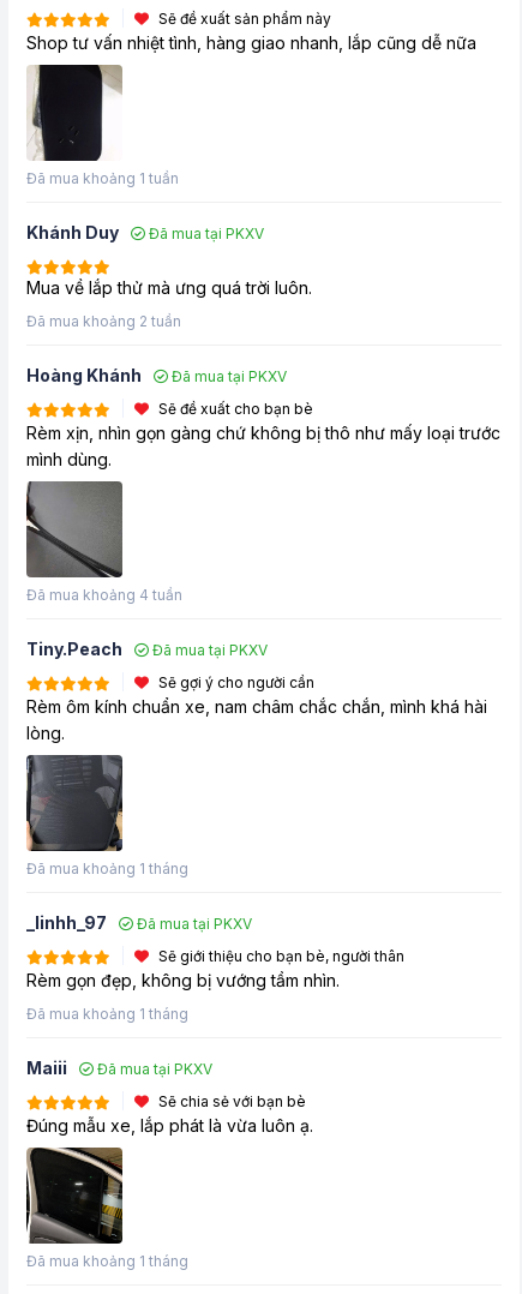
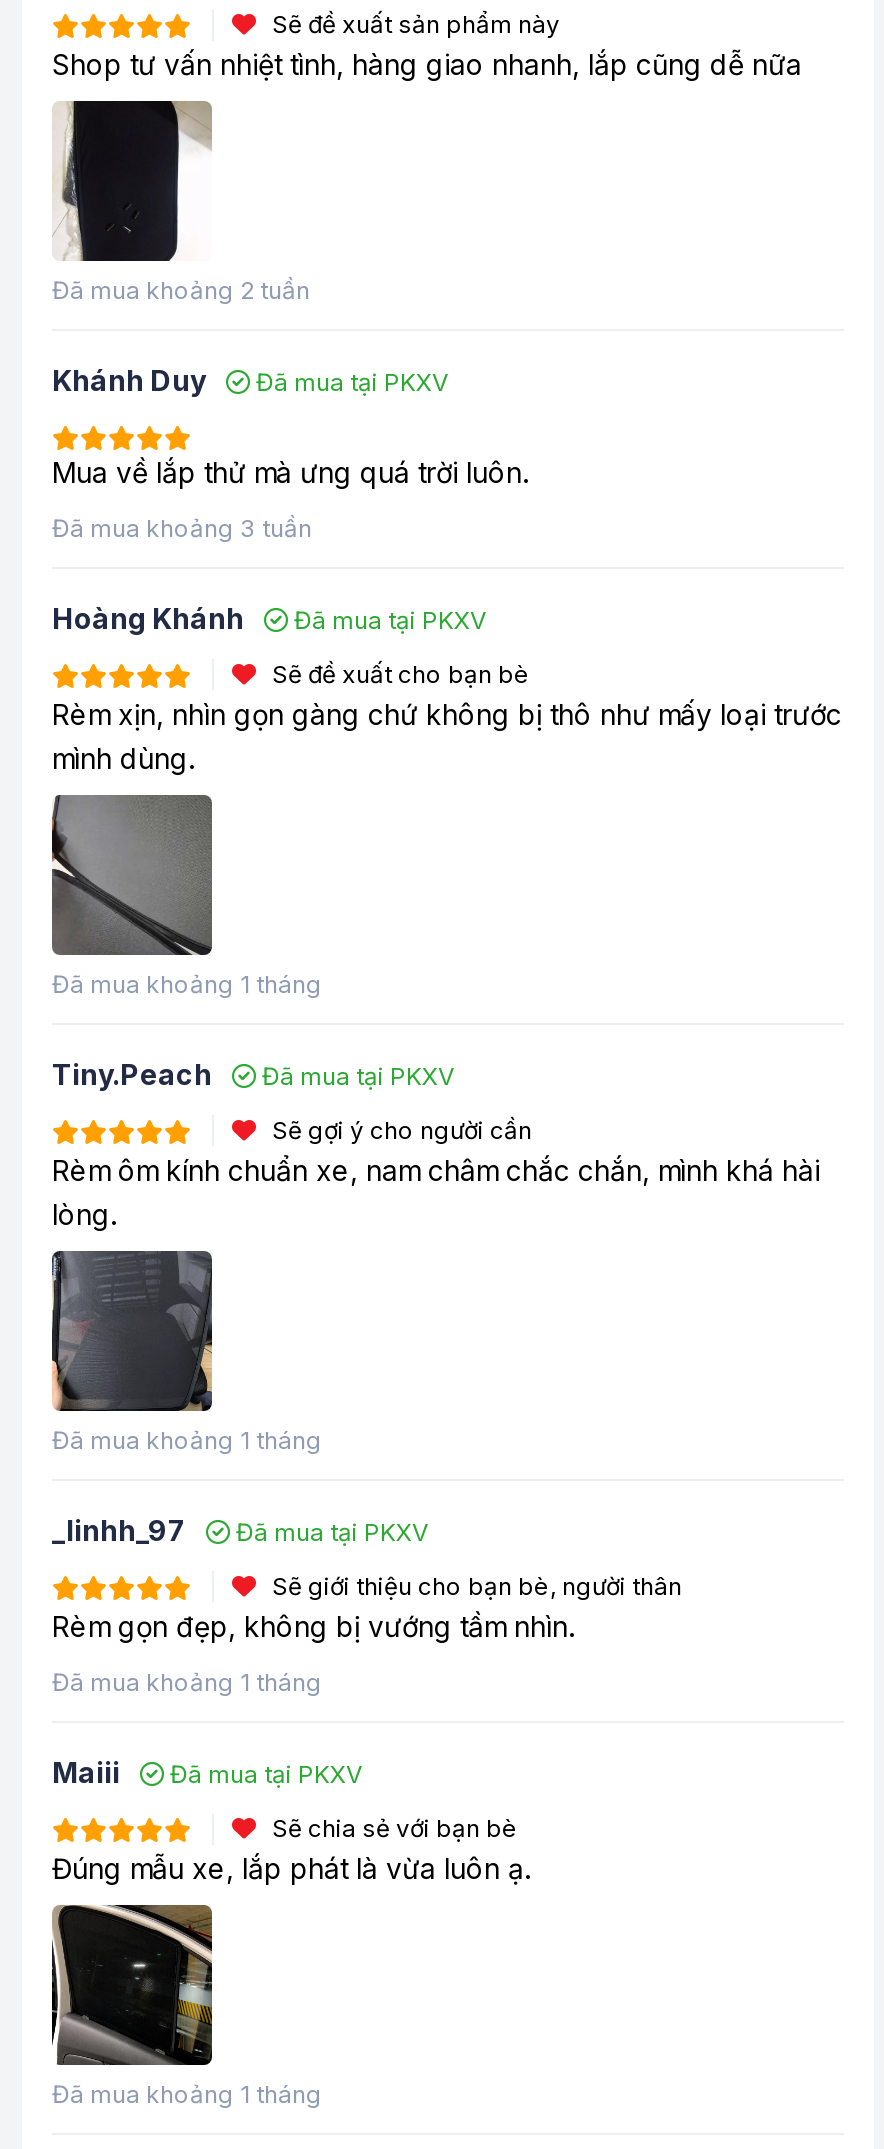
[26,169,179,187] Đã mua khoảng 1 tuần -> none
none -> [52,514,312,544] Đã mua khoảng 3 tuần
moved [26,312,181,330] -> [52,276,310,306]: Đã mua khoảng 2 tuần
[26,586,182,604] Đã mua khoảng 4 tuần -> [52,970,322,1000] Đã mua khoảng 1 tháng

